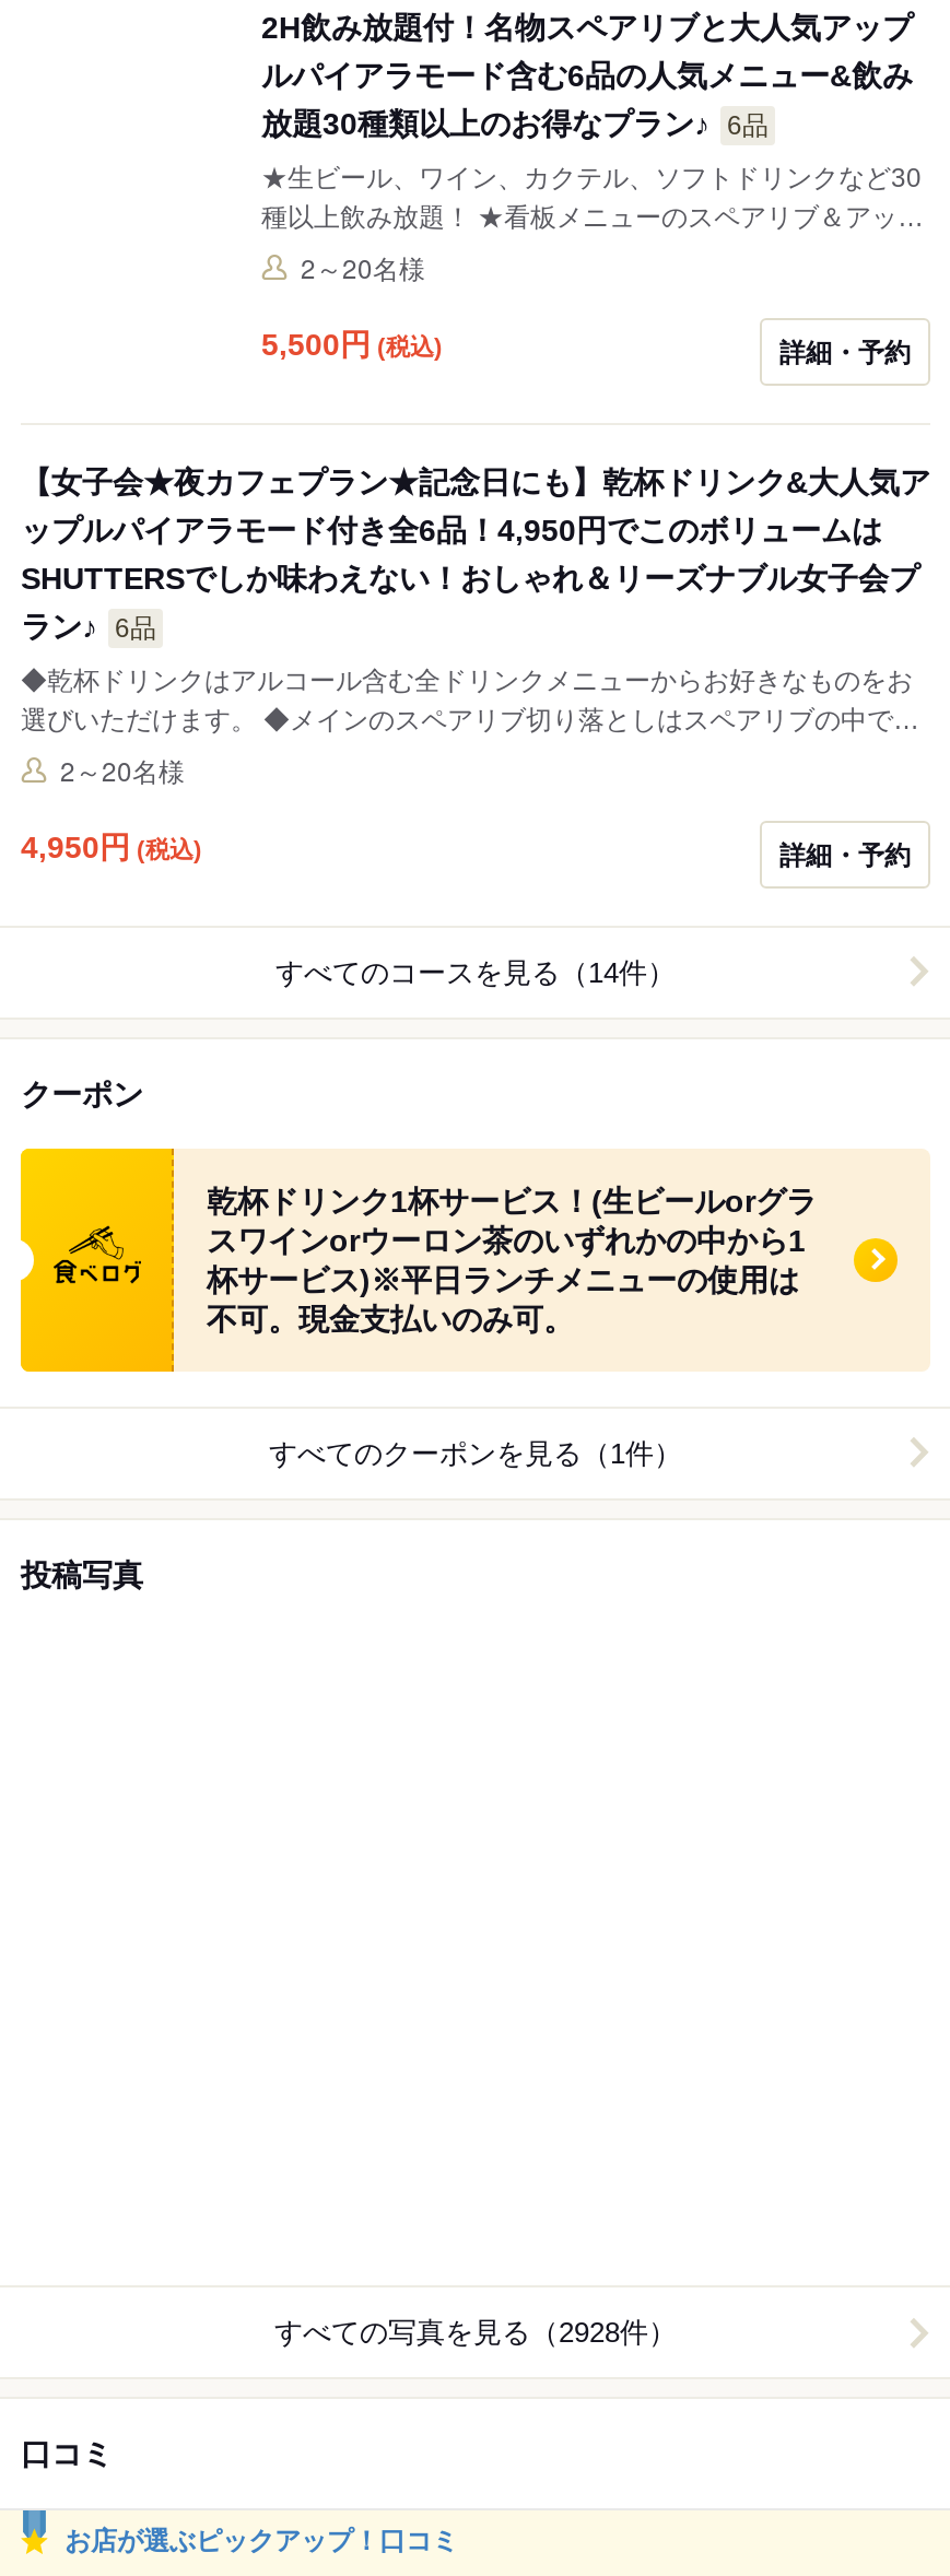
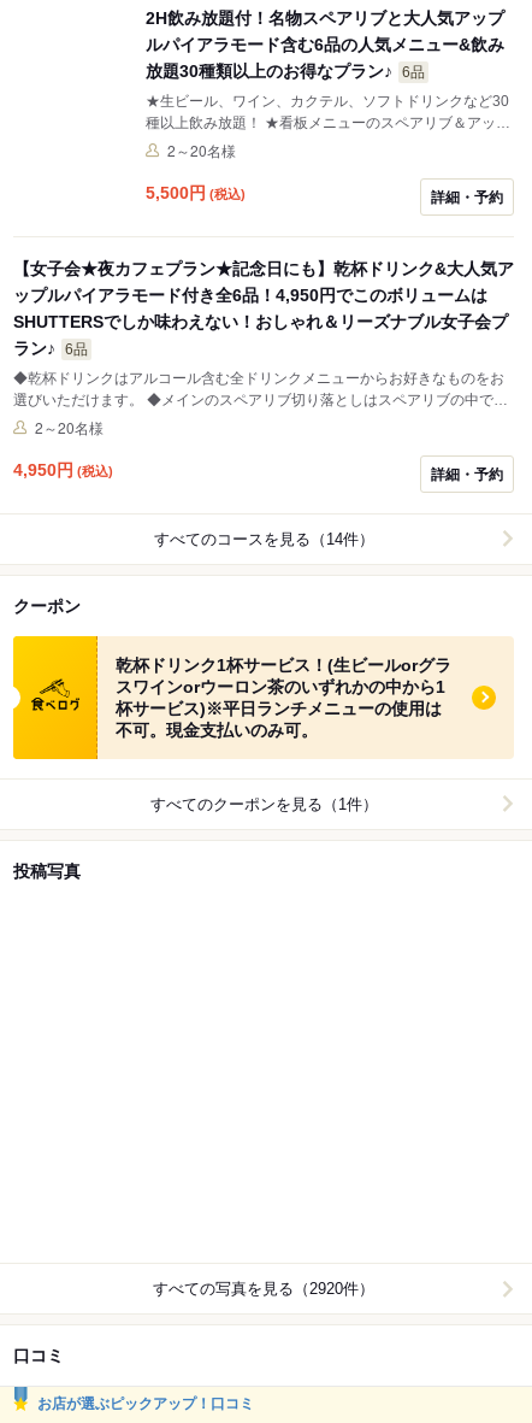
[274,2316,677,2349] すべての写真を見る（2928件） -> [153,1280,374,1298] すべての写真を見る（2920件）

